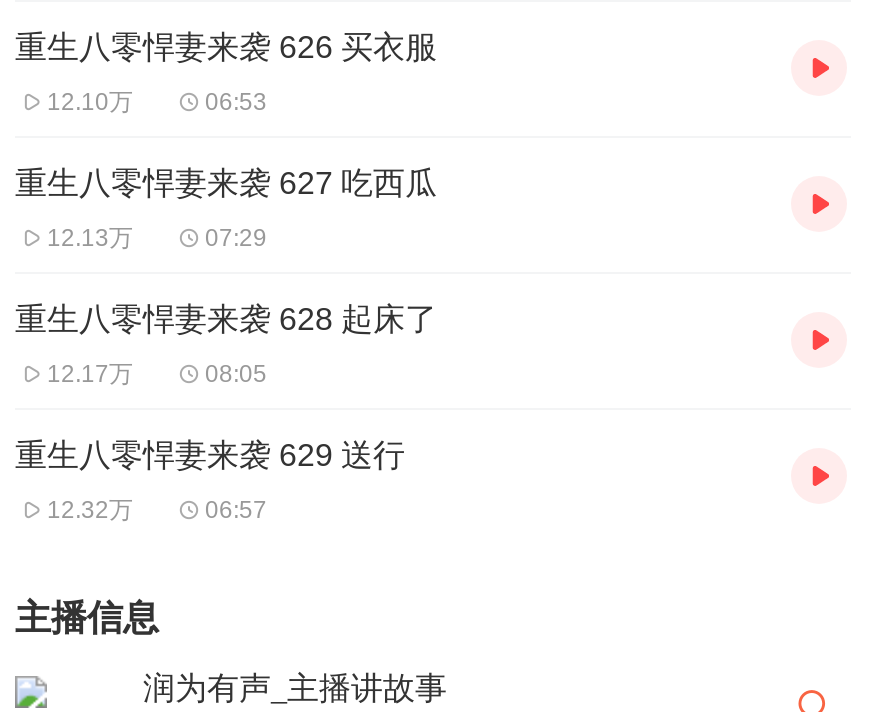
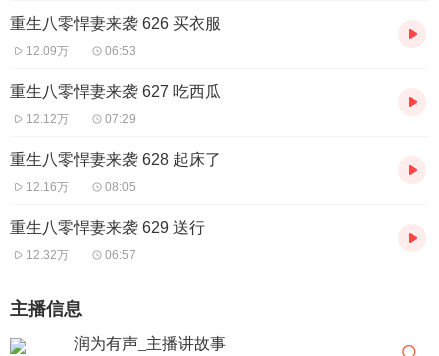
[47,88,133,116] 12.10万 -> [26,44,69,58] 12.09万
[47,224,133,252] 12.13万 -> [26,112,69,126] 12.12万
[47,360,133,388] 12.17万 -> [26,180,69,194] 12.16万

